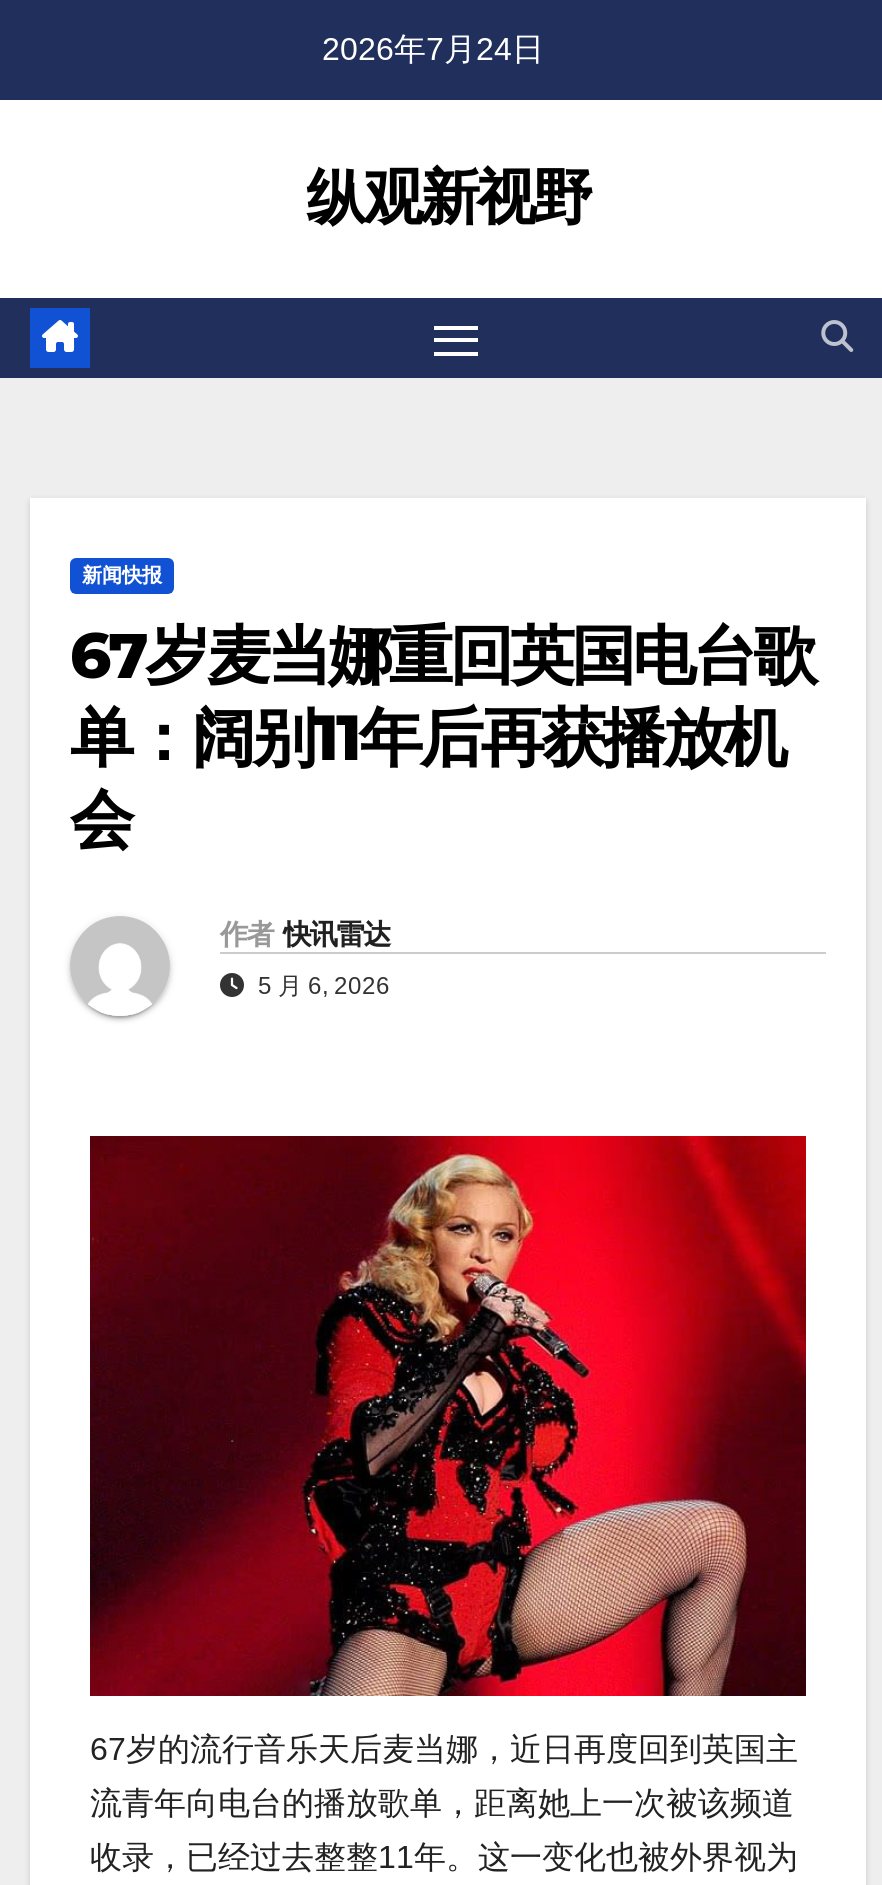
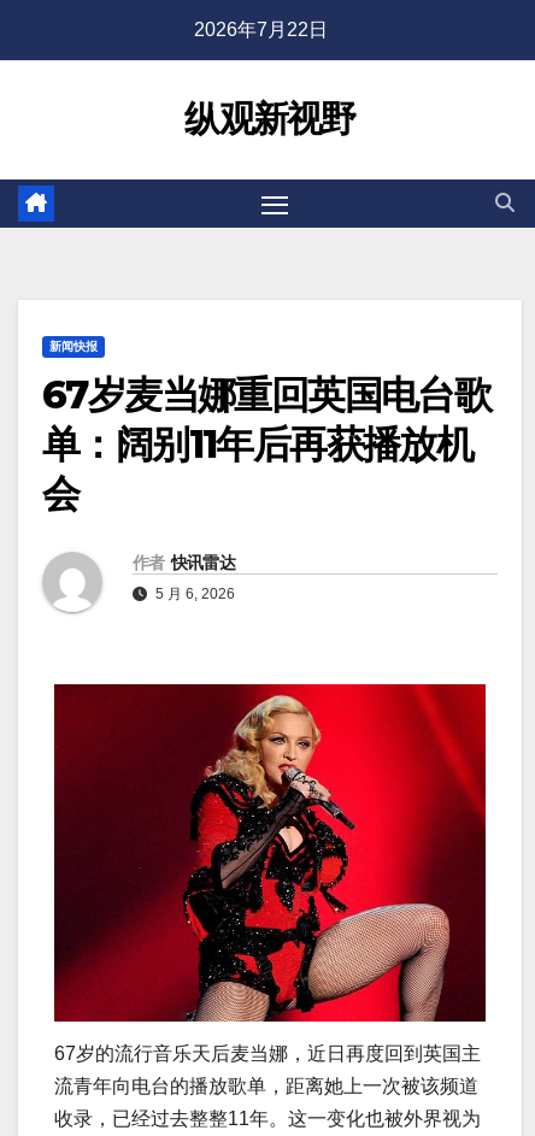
[322,32,544,66] 2026年7月24日 -> [194,19,328,40] 2026年7月22日

